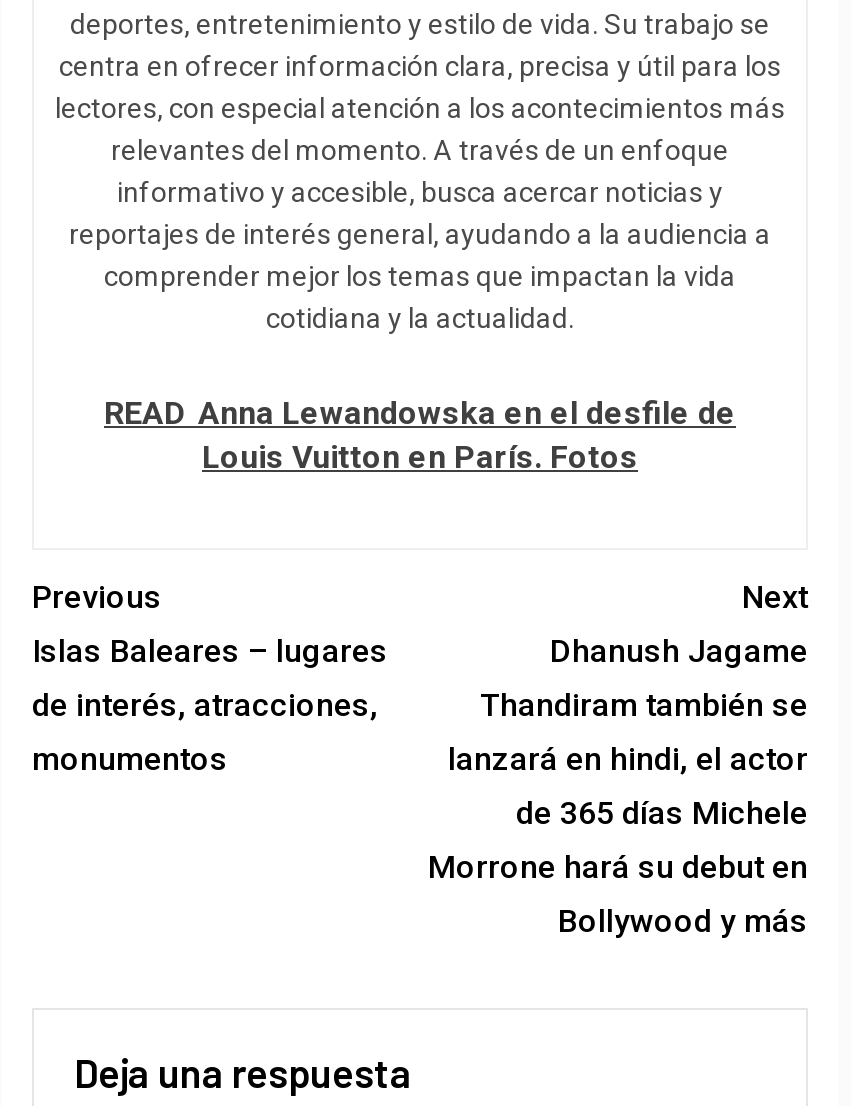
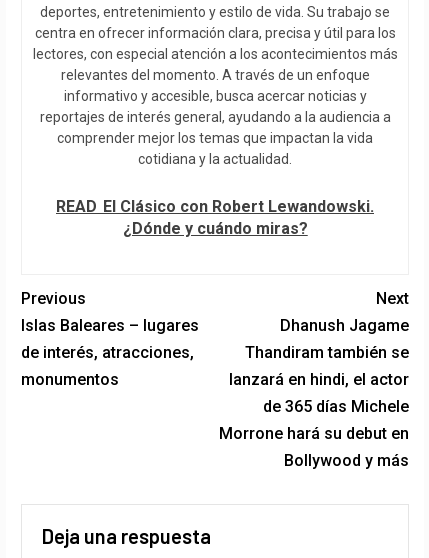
[104,394,736,476] READ Anna Lewandowska en el desfile de | Louis Vuitton en París. Fotos -> [56,197,374,238] READ El Clásico con Robert Lewandowski. | ¿Dónde y cuándo miras?

